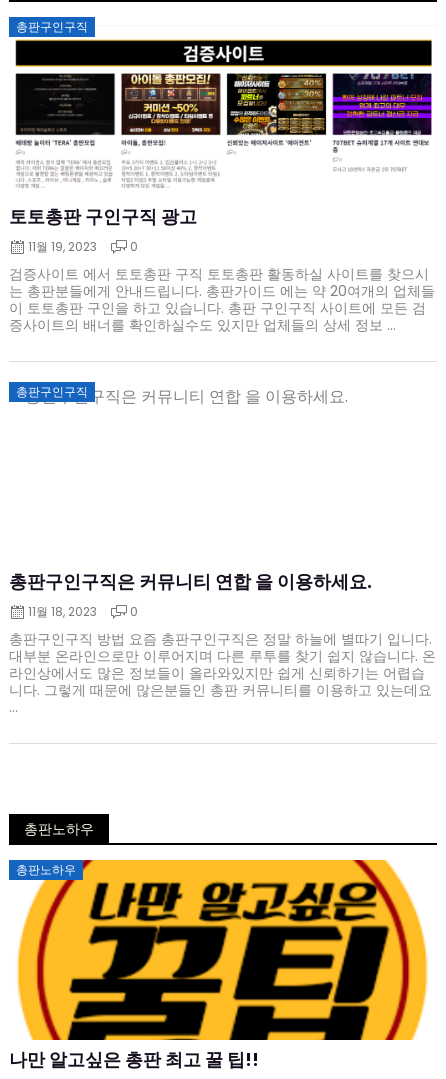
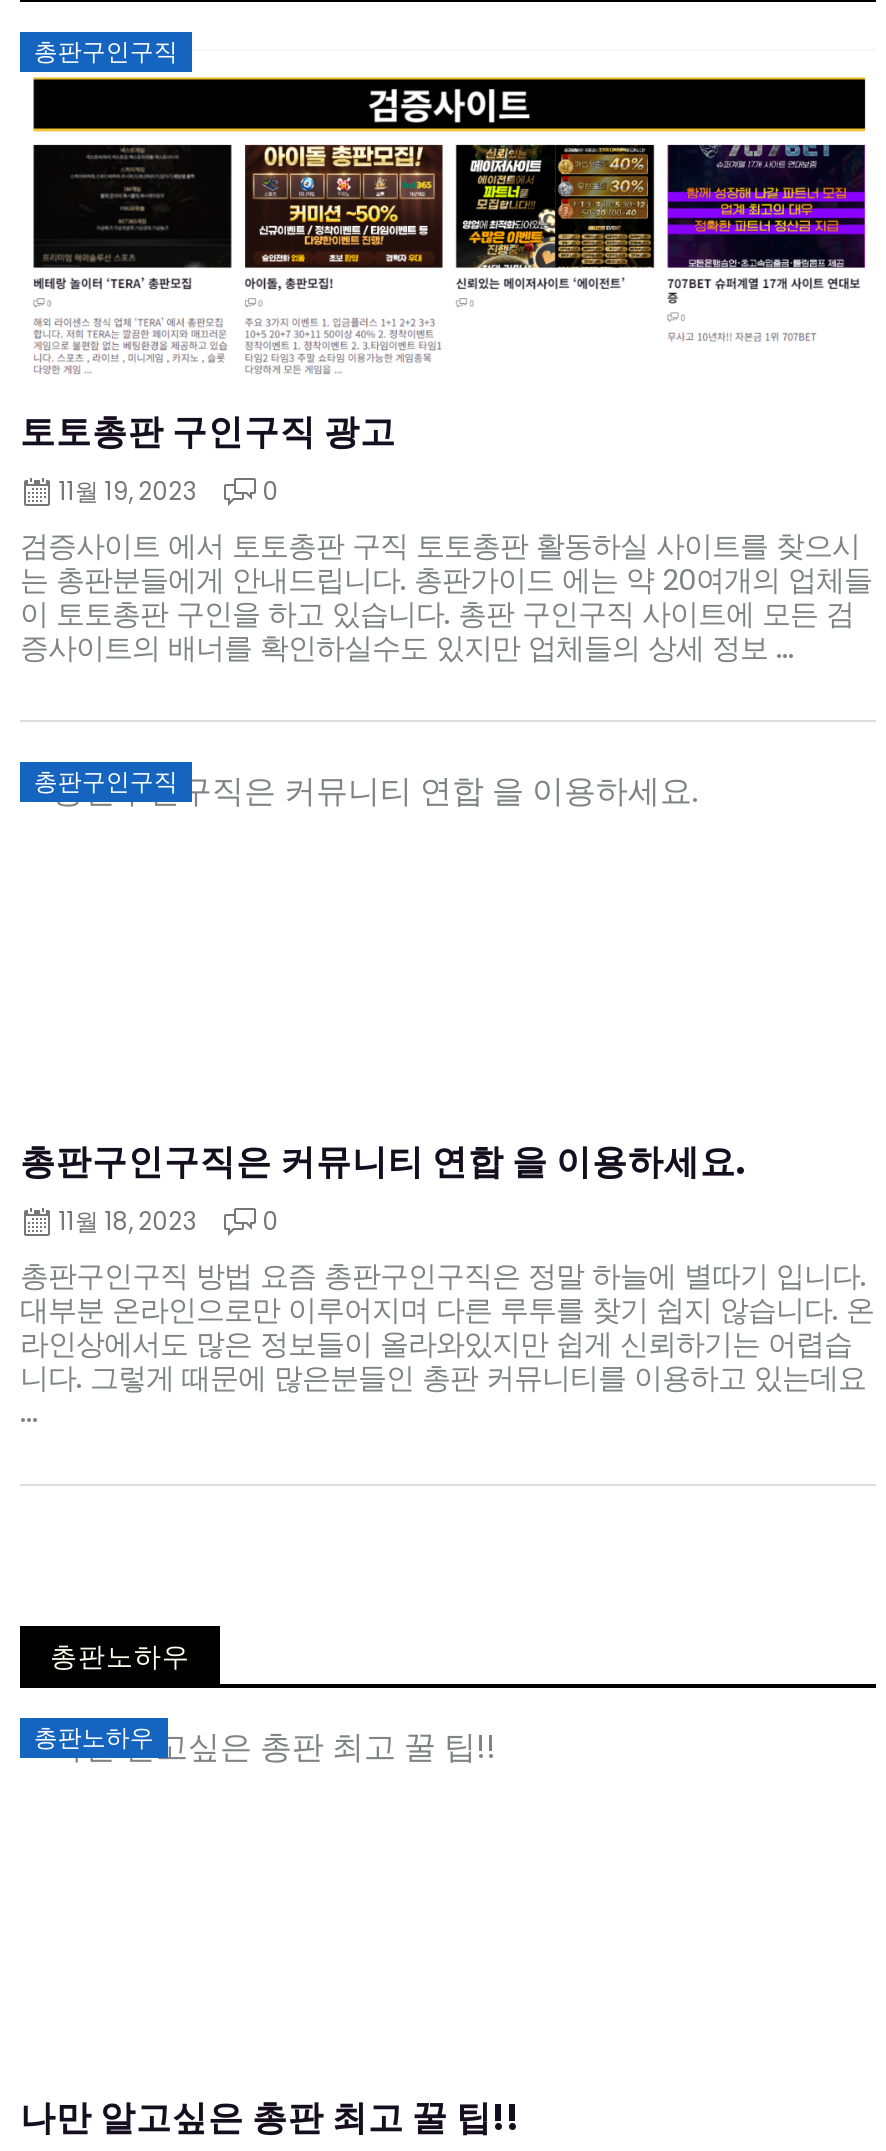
[17,859,428,1041] [image] -> none

